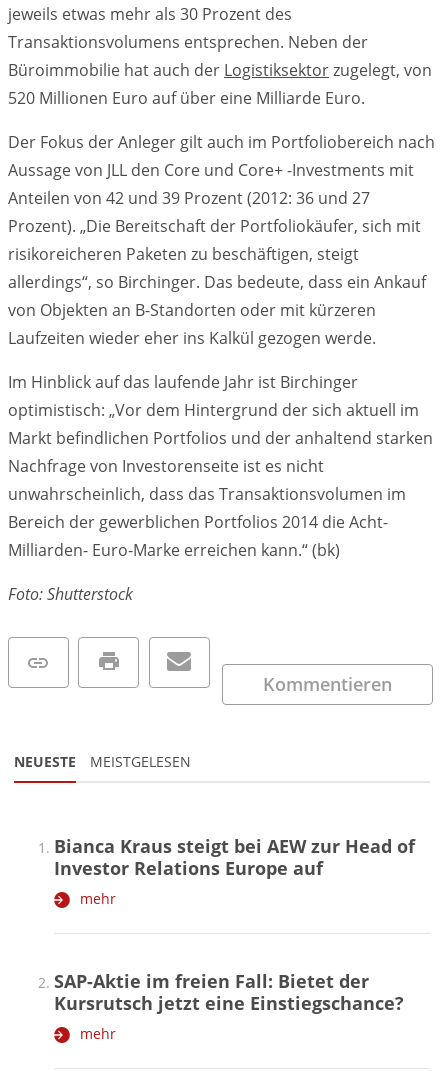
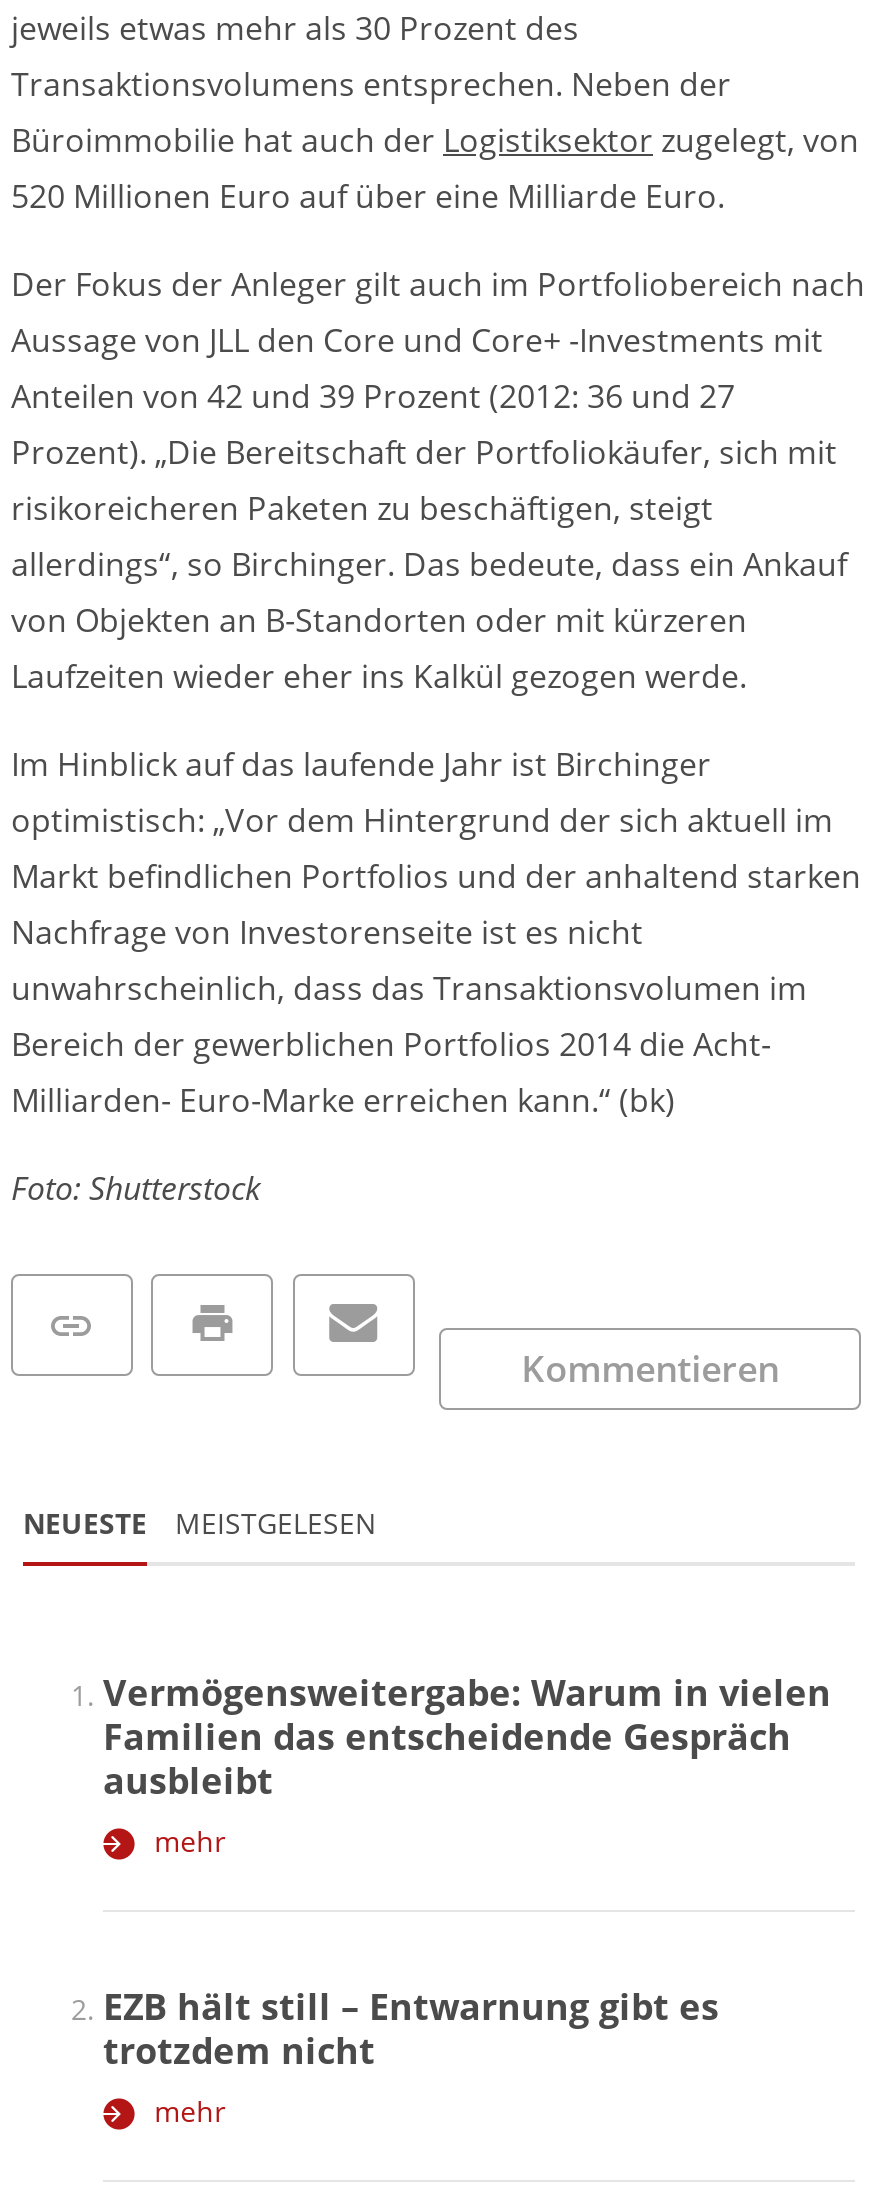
[54,834,415,880] Bianca Kraus steigt bei AEW zur Head of | Investor Relations Europe auf -> [103,1669,831,1805] Vermögensweitergabe: Warum in vielen | Familien das entscheidende Gespräch | ausbleibt
[54,969,404,1015] SAP-Aktie im freien Fall: Bietet der | Kursrutsch jetzt eine Einstiegschance? -> [103,1983,719,2075] EZB hält still – Entwarnung gibt es | trotzdem nicht

